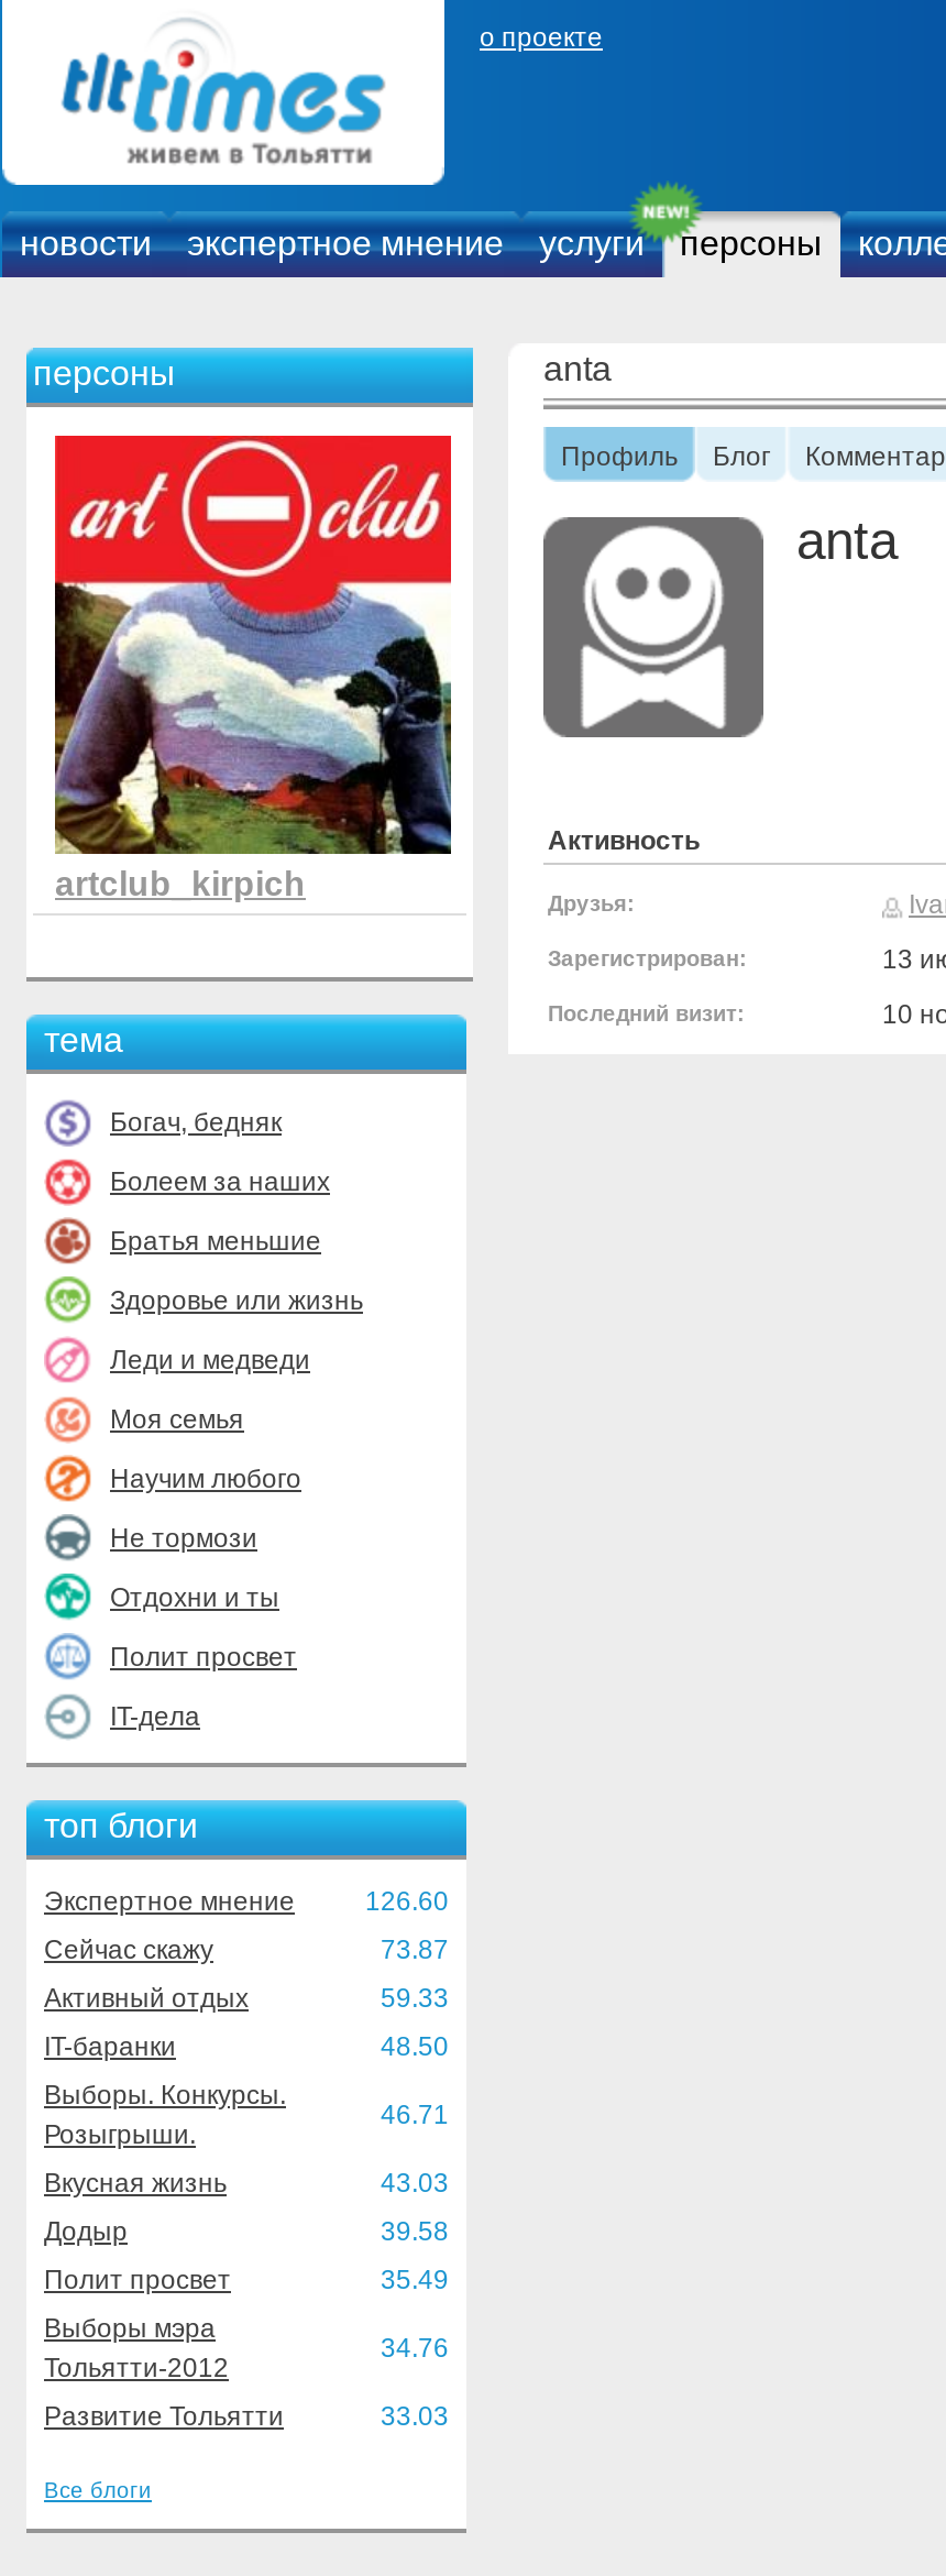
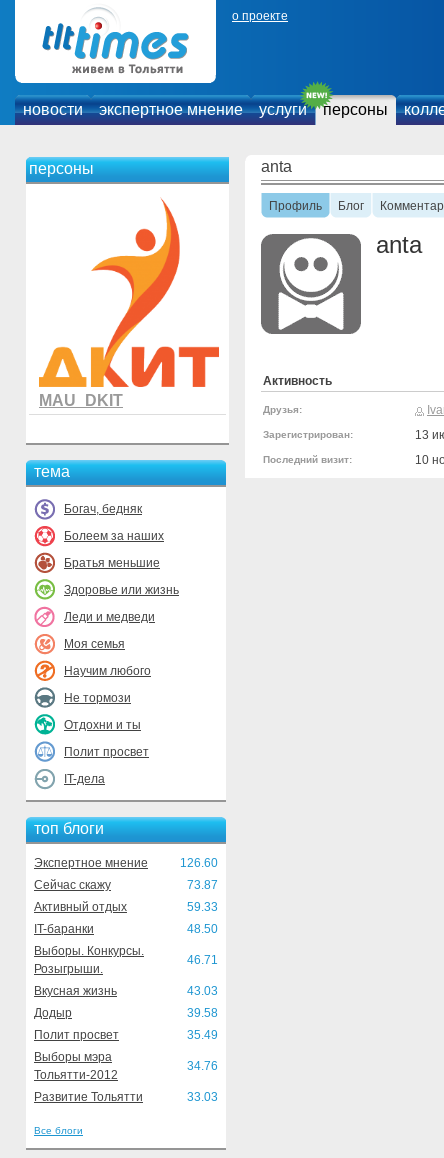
[53,434,453,902] [image] | artclub_kirpich -> [39,197,220,409] [image] | MAU_DKIT

